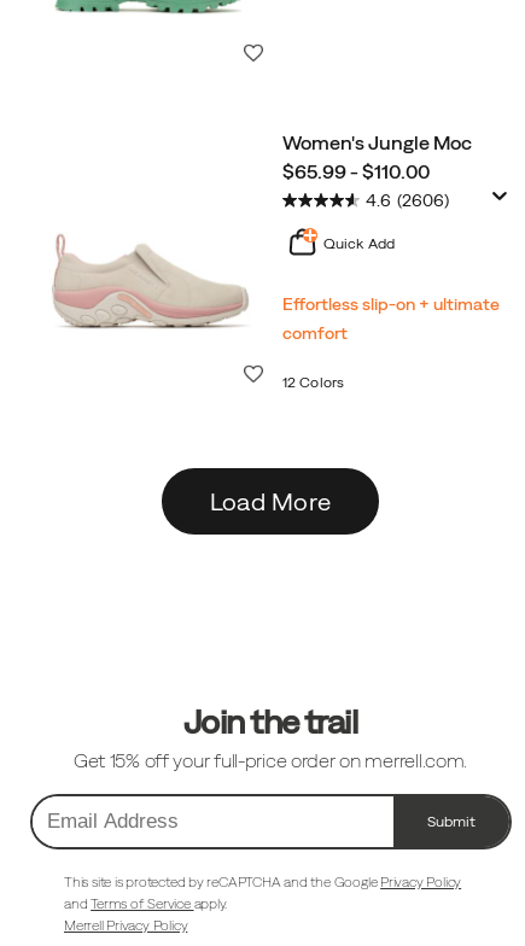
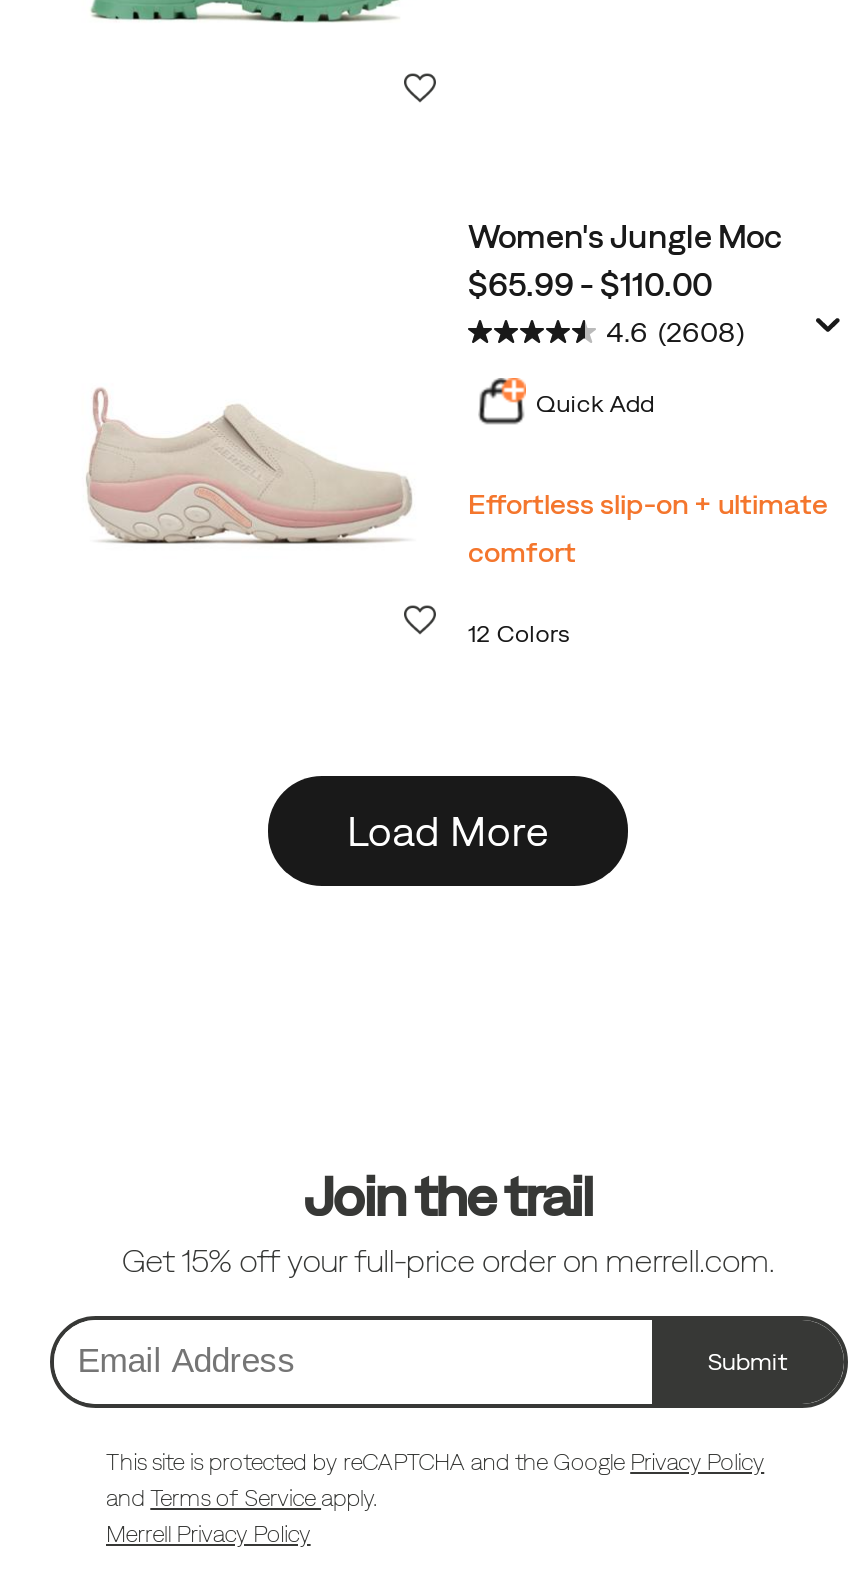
[366,191,449,210] 4.6 (2606) -> [606,316,744,348] 4.6 (2608)

